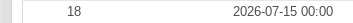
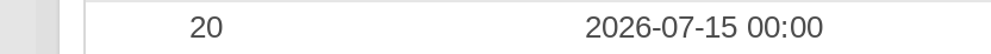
[66,4,80,19] 18 -> [189,9,223,45] 20

